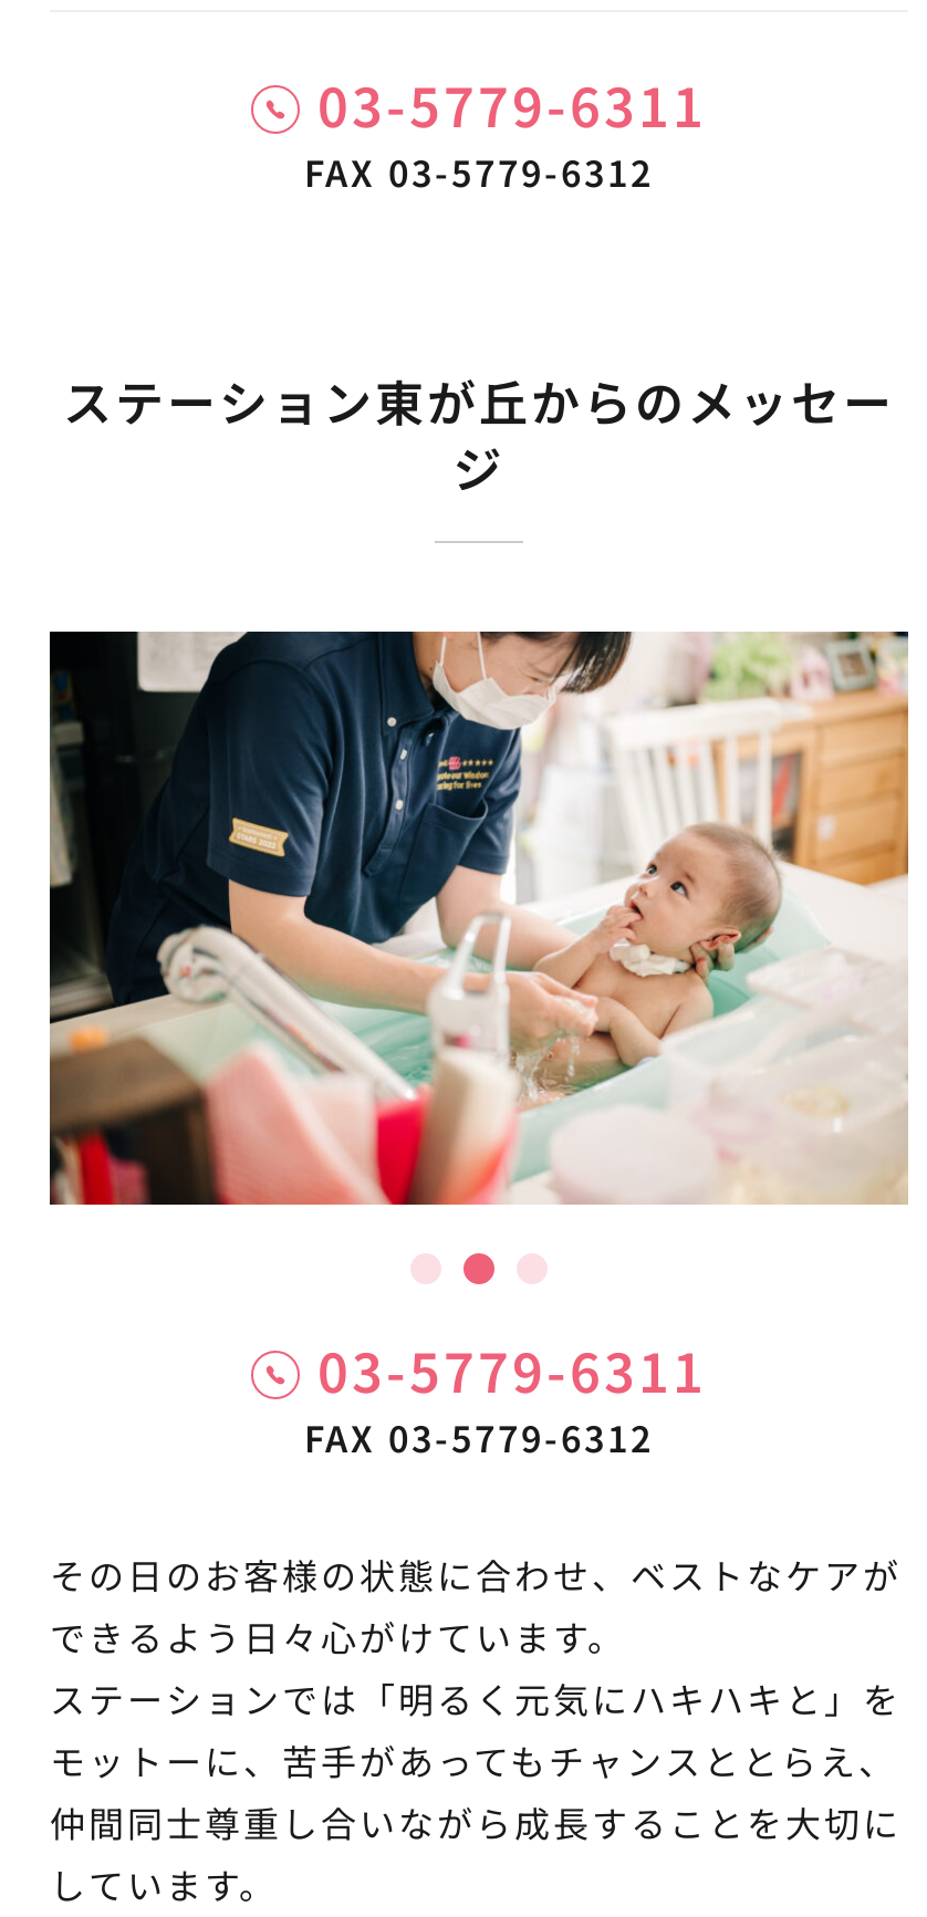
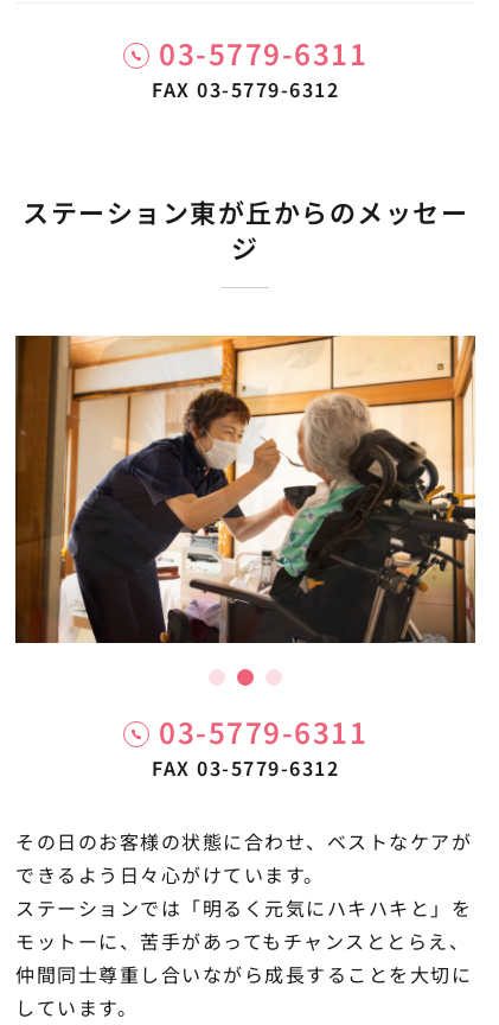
[50,629,908,1207] [image] -> [15,335,476,644] [image]

